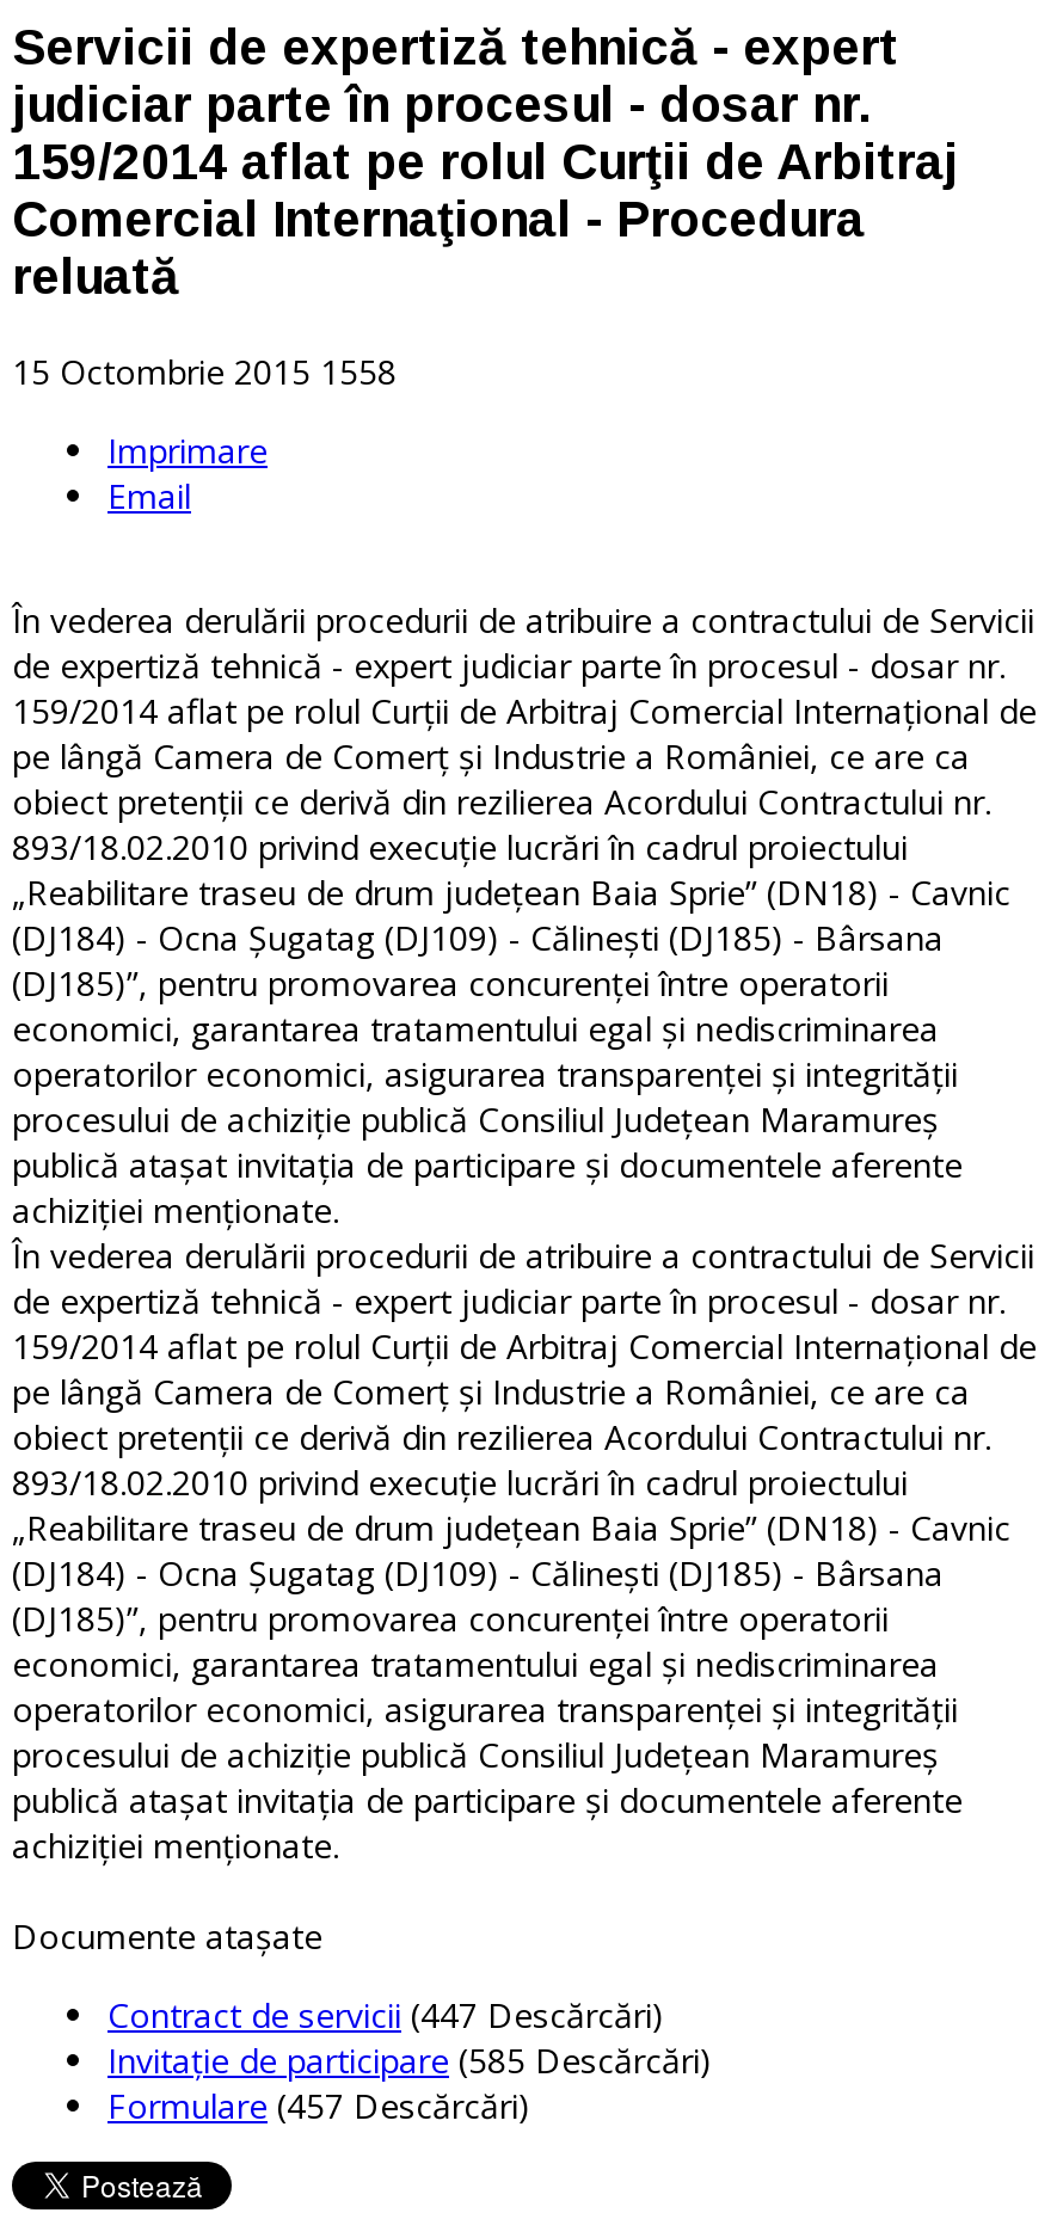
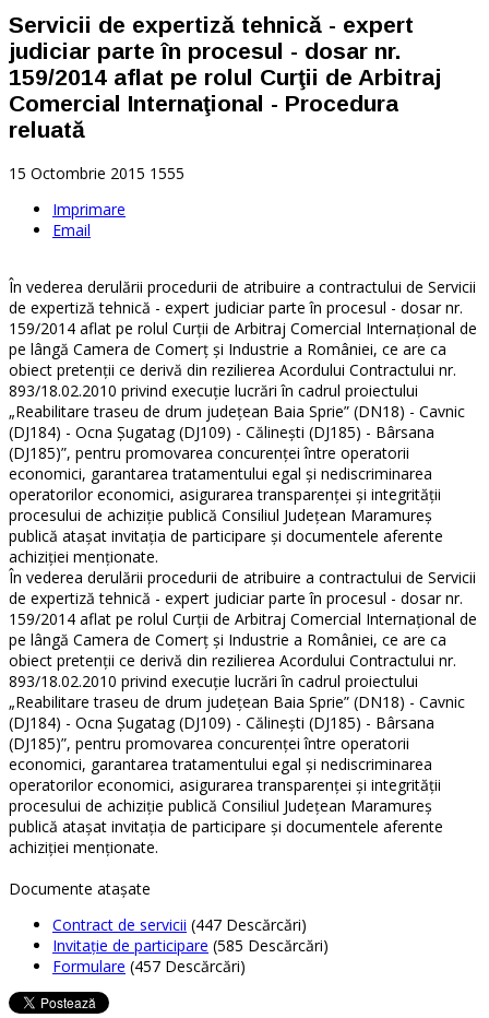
[12,348,397,394] 15 Octombrie 2015 1558 -> [9,163,184,183] 15 Octombrie 2015 1555

